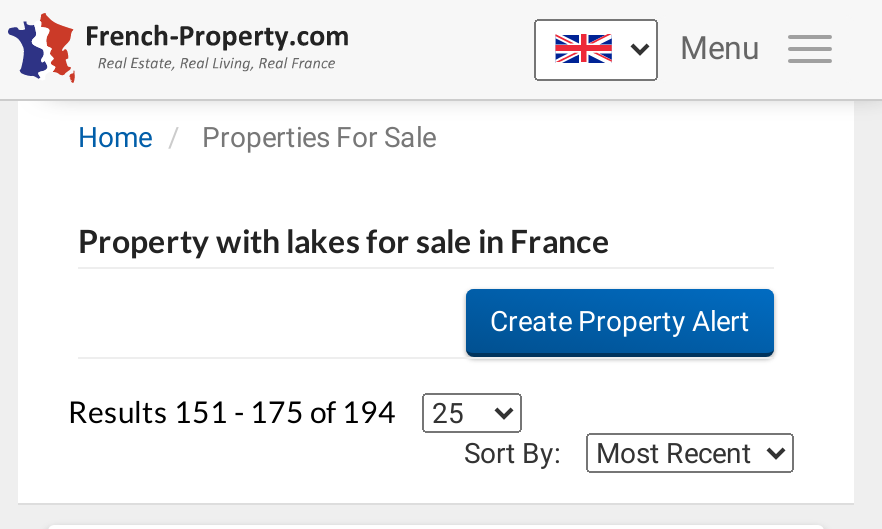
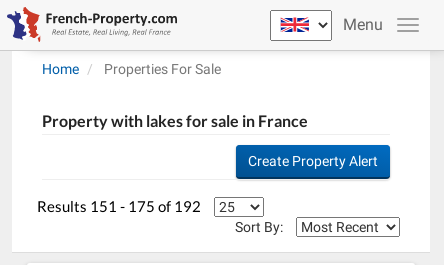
[68,393,396,429] Results 151 - 175 of 194 -> [37,197,201,215] Results 151 - 175 of 192

